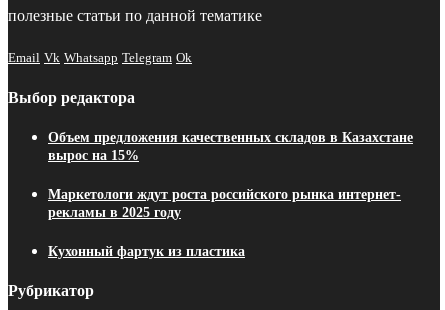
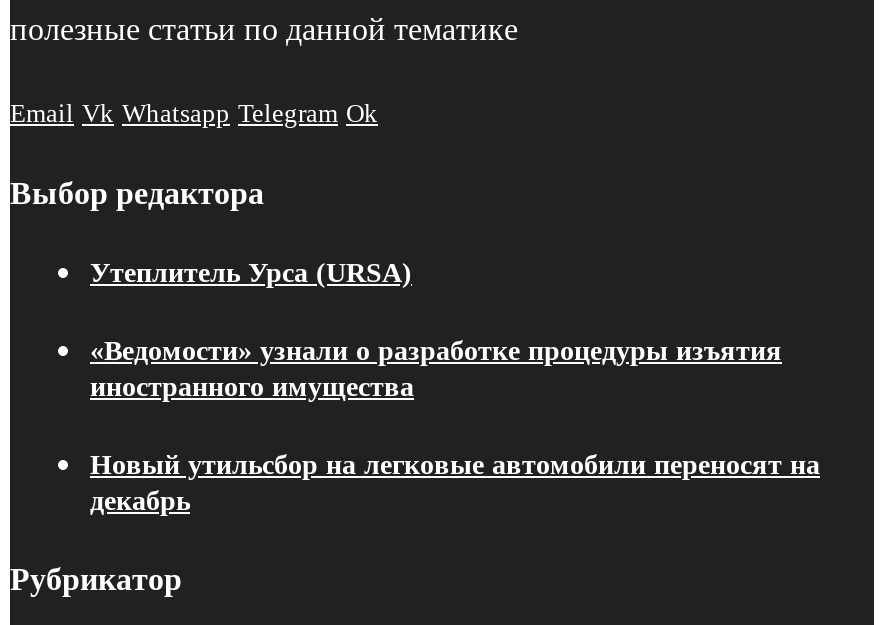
[48,130,413,163] Объем предложения качественных складов в Казахстане | вырос на 15% -> [90,258,412,288] Утеплитель Урса (URSA)
[48,187,401,220] Маркетологи ждут роста российского рынка интернет- | рекламы в 2025 году -> [90,336,782,402] «Ведомости» узнали о разработке процедуры изъятия | иностранного имущества
[48,244,245,259] Кухонный фартук из пластика -> [90,451,820,517] Новый утильсбор на легковые автомобили переносят на | декабрь

